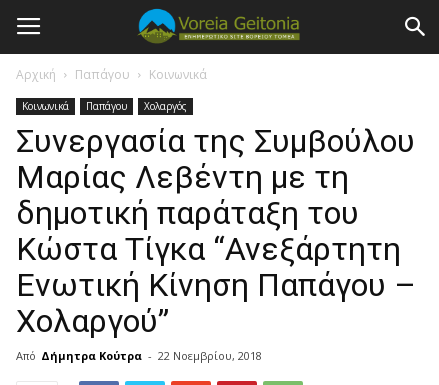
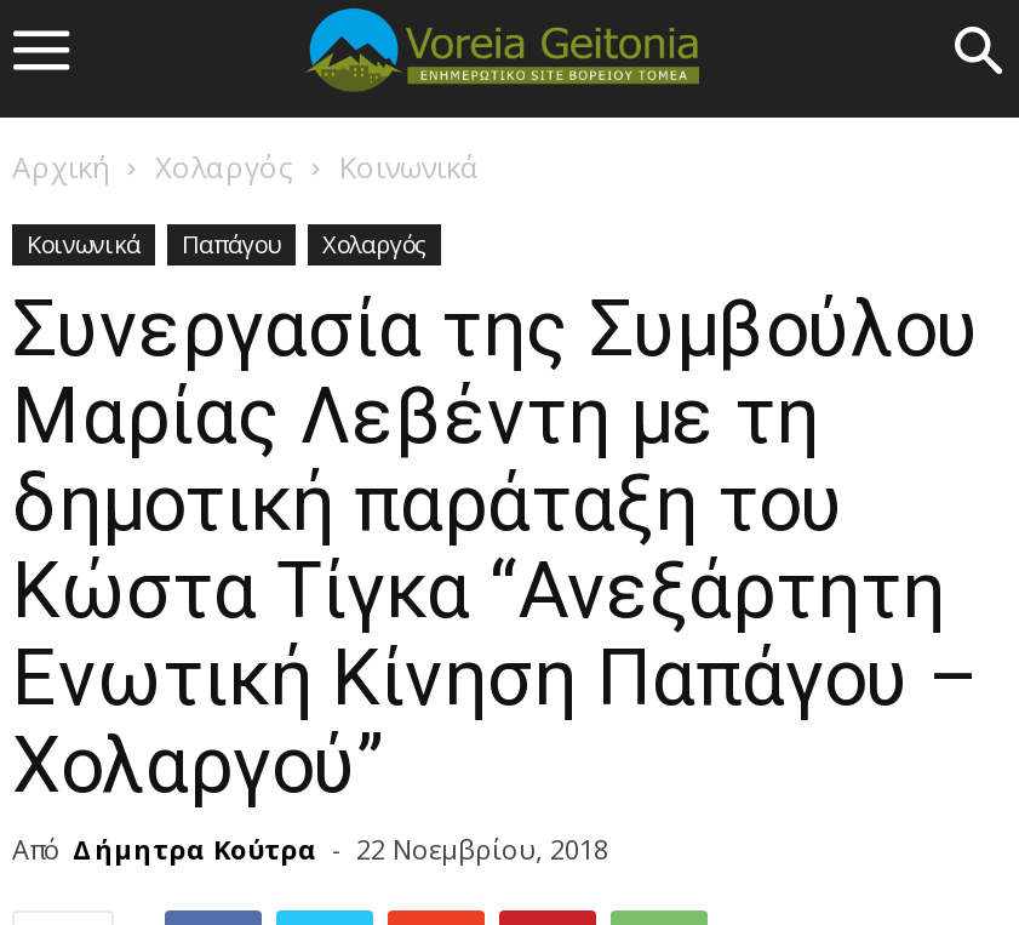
[75,66,130,83] Παπάγου -> [155,147,293,188] Χολαργός

